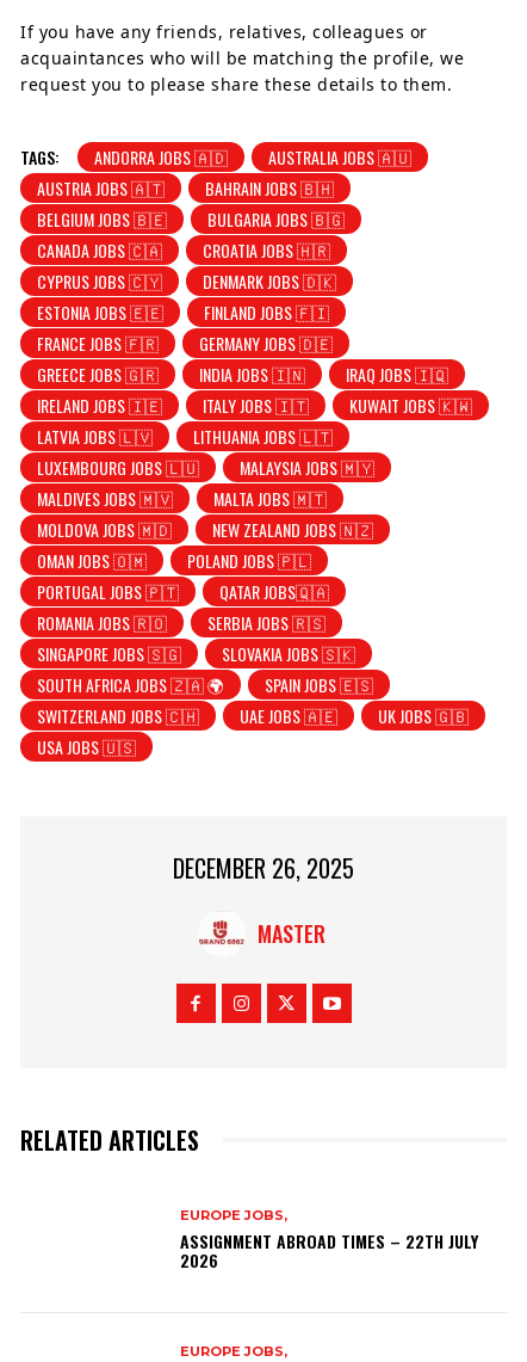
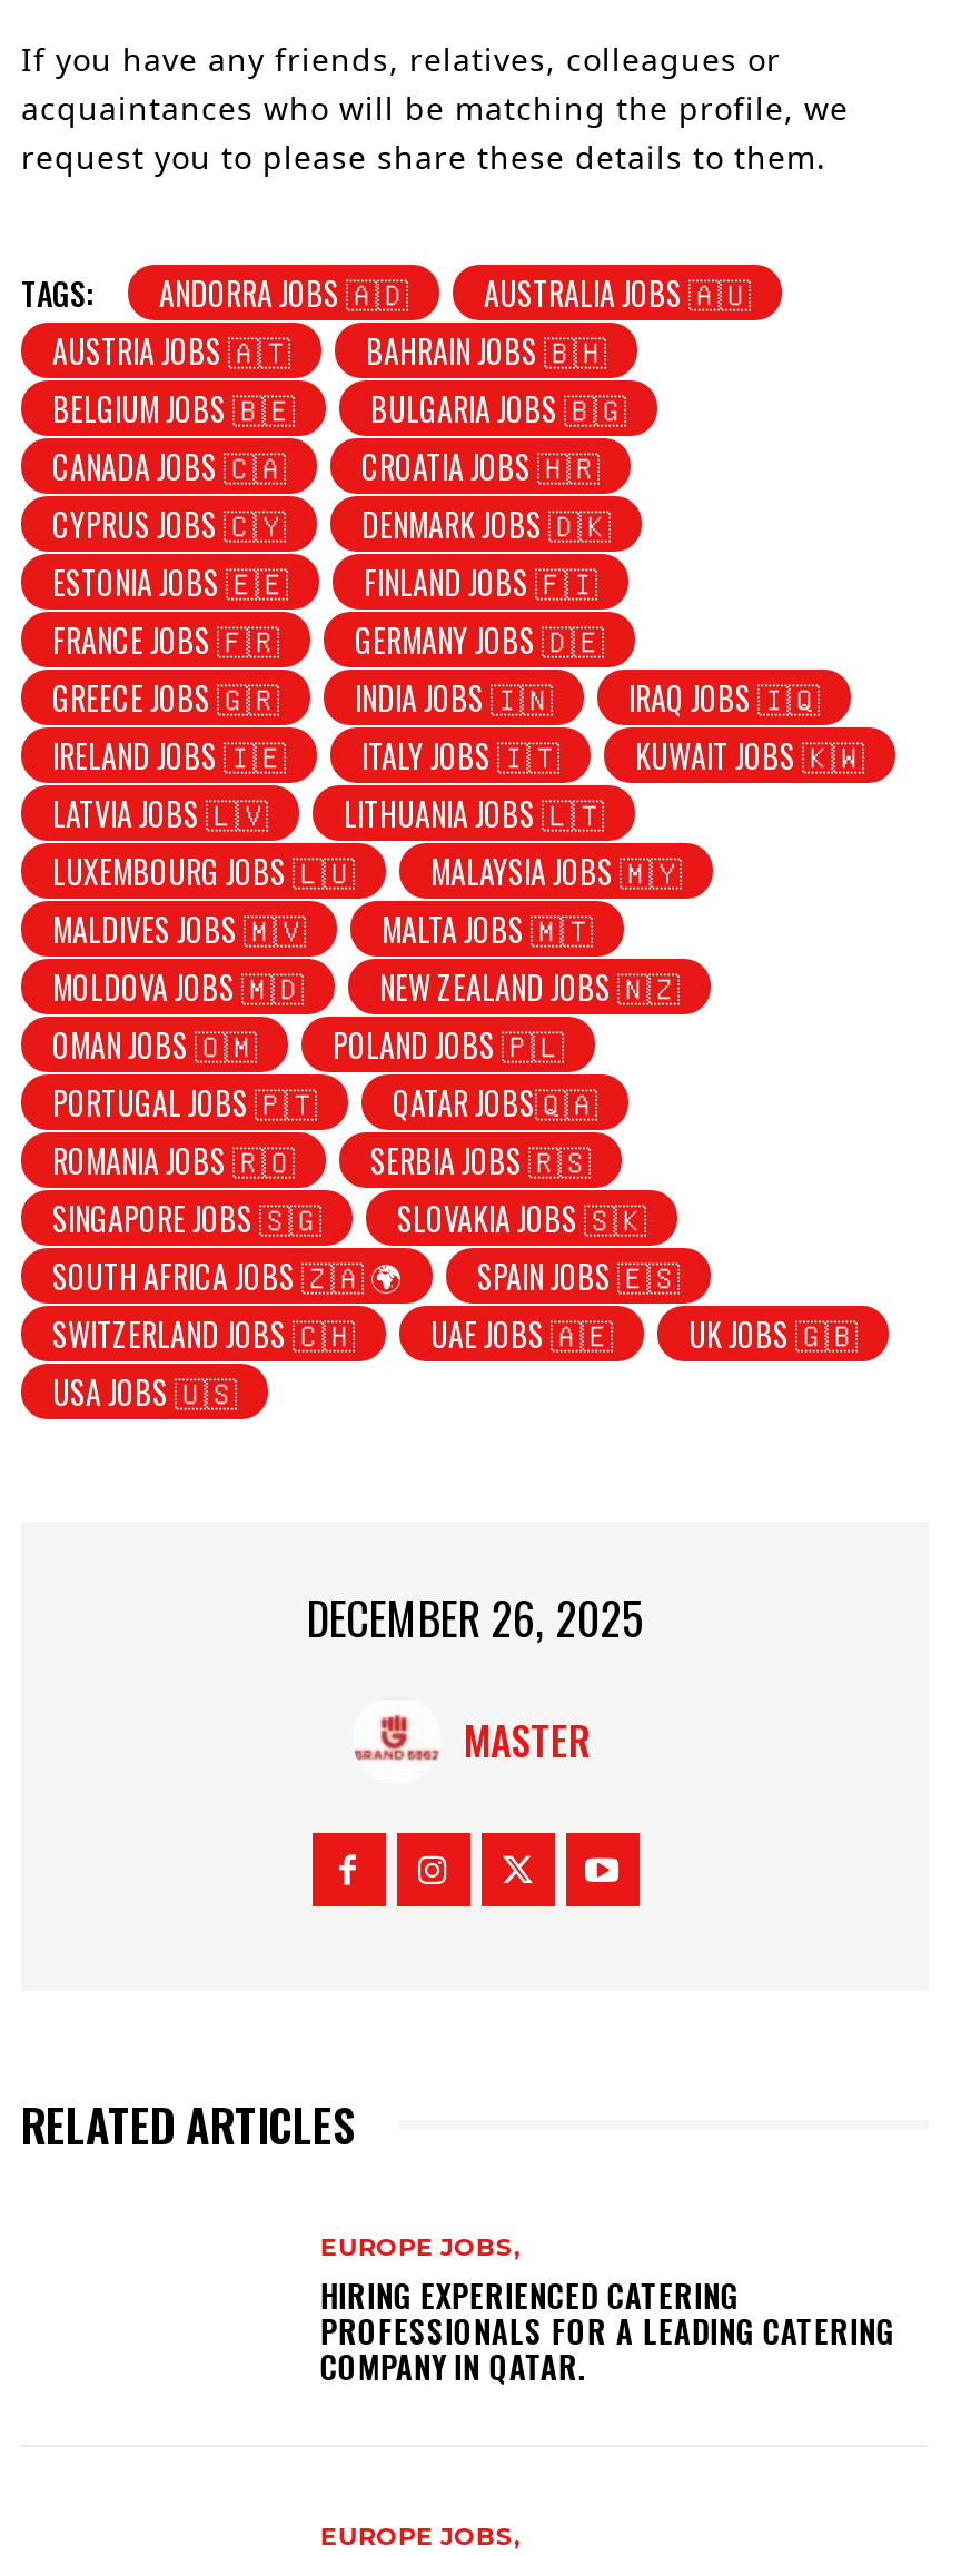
[181,1229,479,1273] ASSIGNMENT ABROAD TIMES – 22TH JULY | 2026 -> [320,2272,894,2390] HIRING EXPERIENCED CATERING | PROFESSIONALS FOR A LEADING CATERING | COMPANY IN QATAR.

